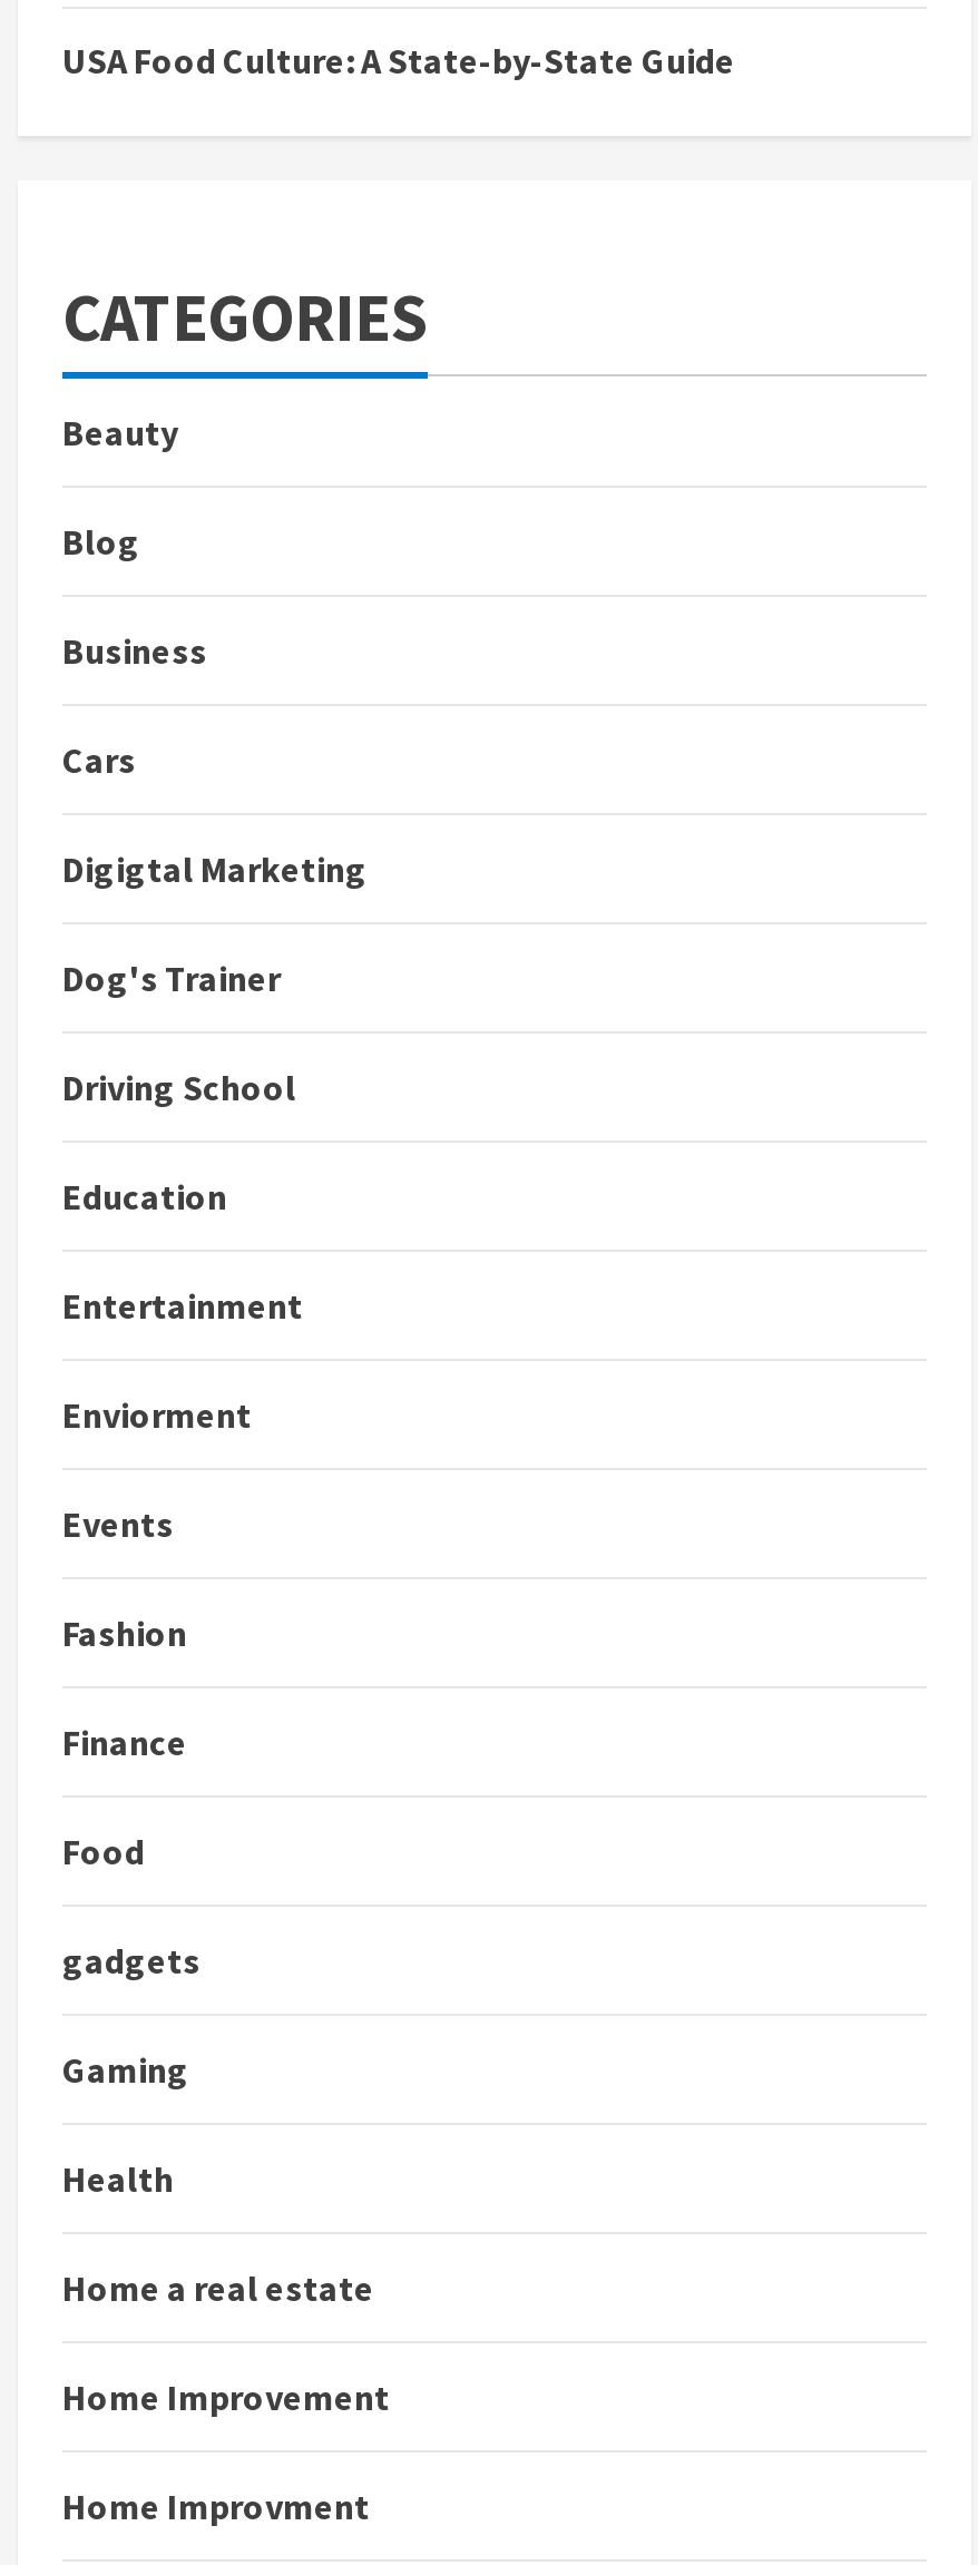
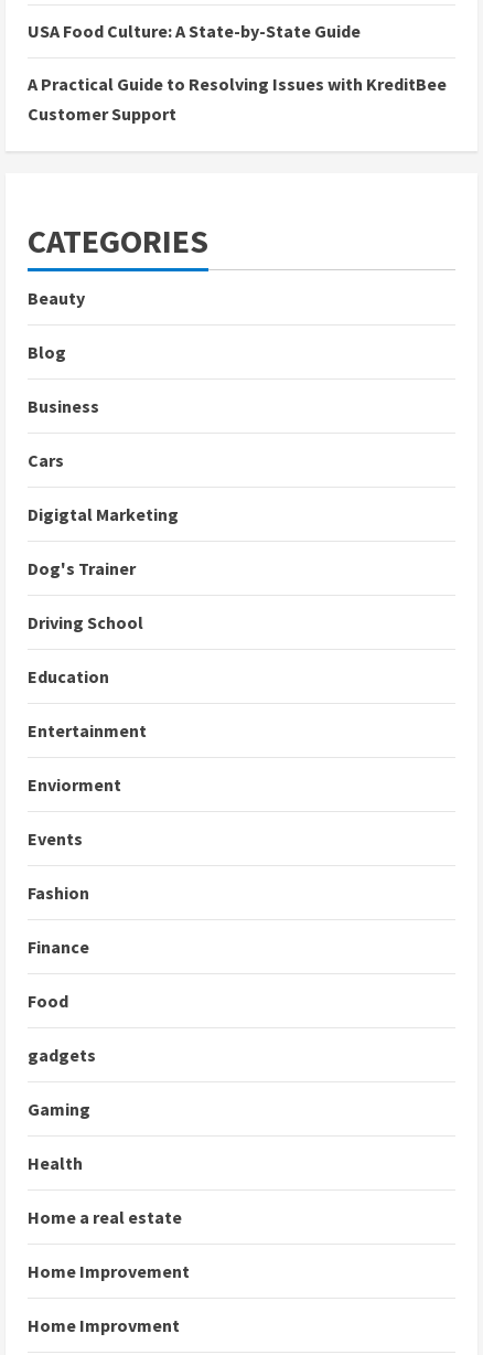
none -> [28,73,447,125] A Practical Guide to Resolving Issues with KreditBee | Customer Support

